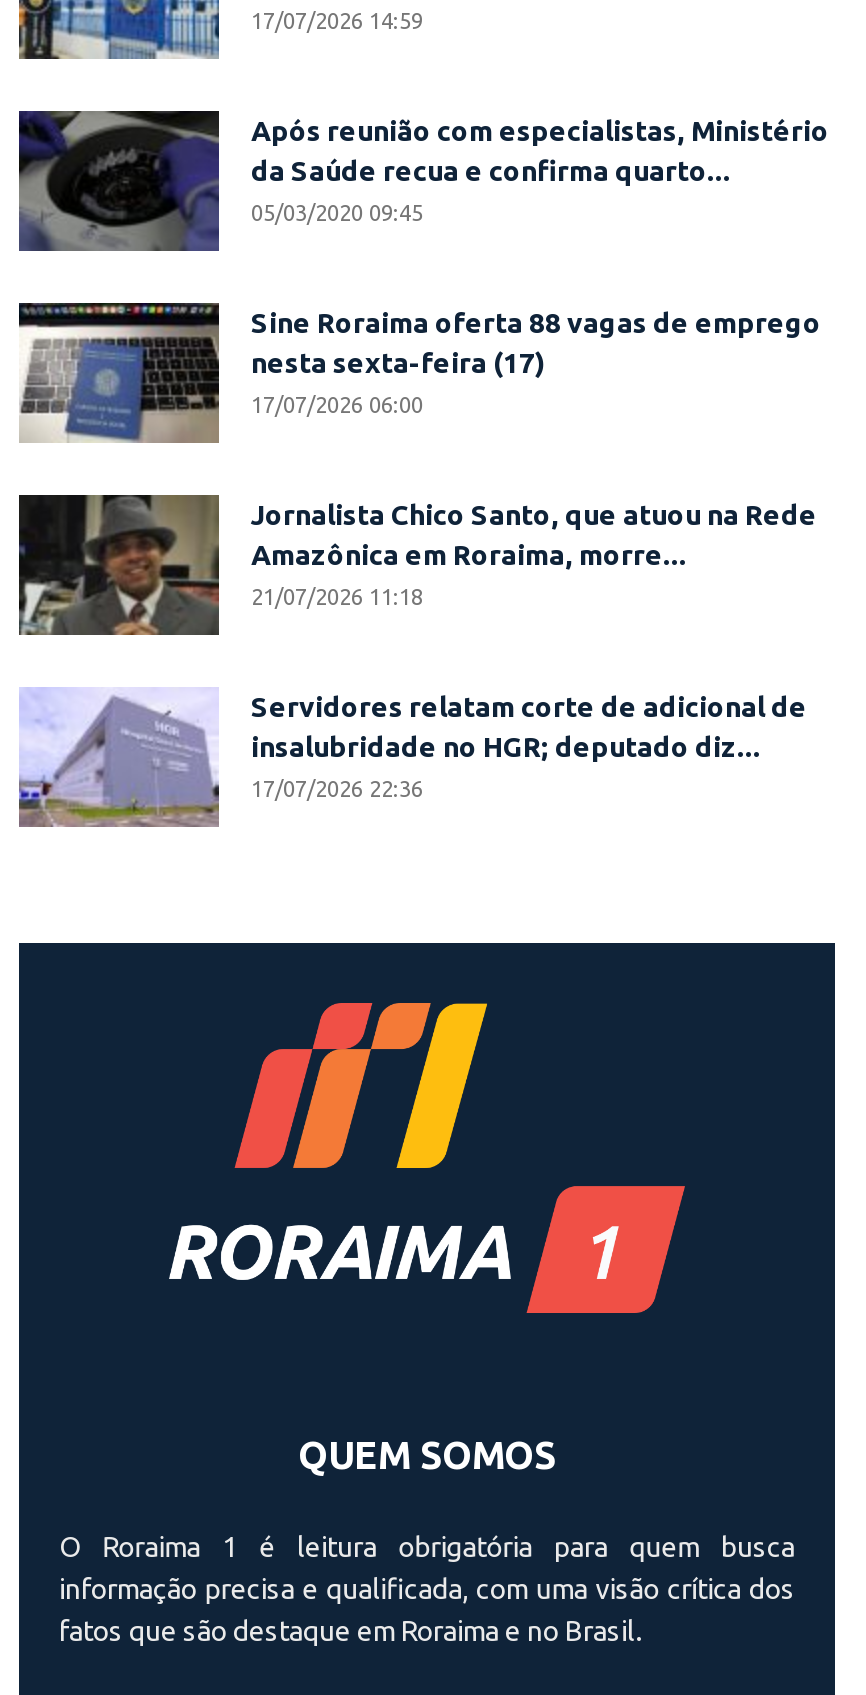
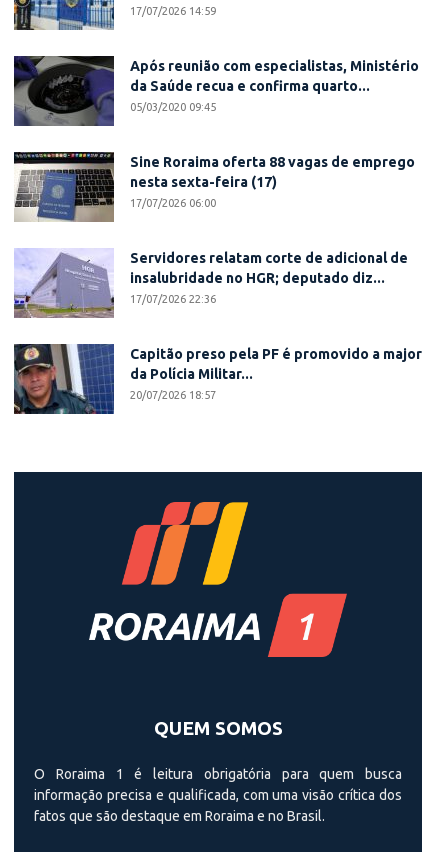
[17,492,817,634] [image] | Jornalista Chico Santo, que atuou na Rede | Amazônica em Roraima, morre... | 21/07/2026 11:18 -> none
moved [15,686,807,830] -> [12,247,408,319]: [image] | Servidores relatam corte de adicional de | insalubridade no HGR; deputado diz... | 17/07/2026 22:36
none -> [13,343,422,415] [image] | Capitão preso pela PF é promovido a major | da Polícia Militar... | 20/07/2026 18:57

